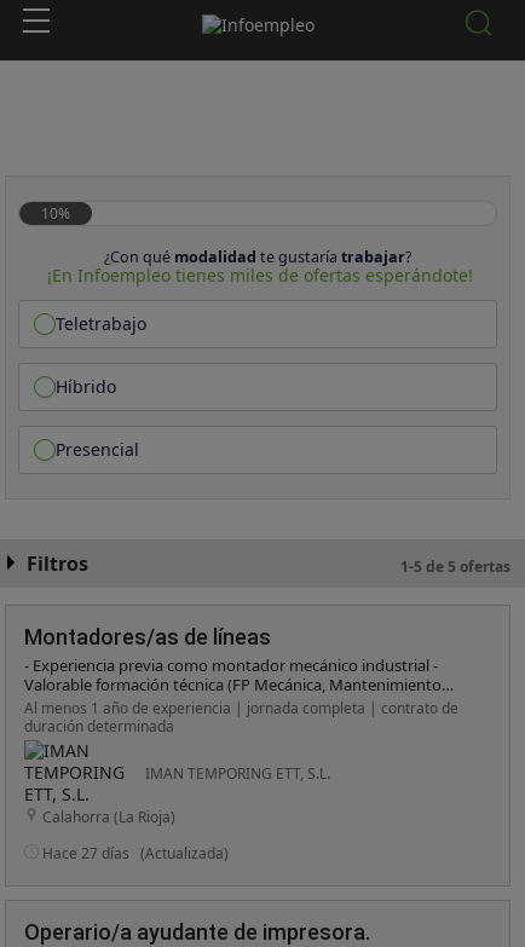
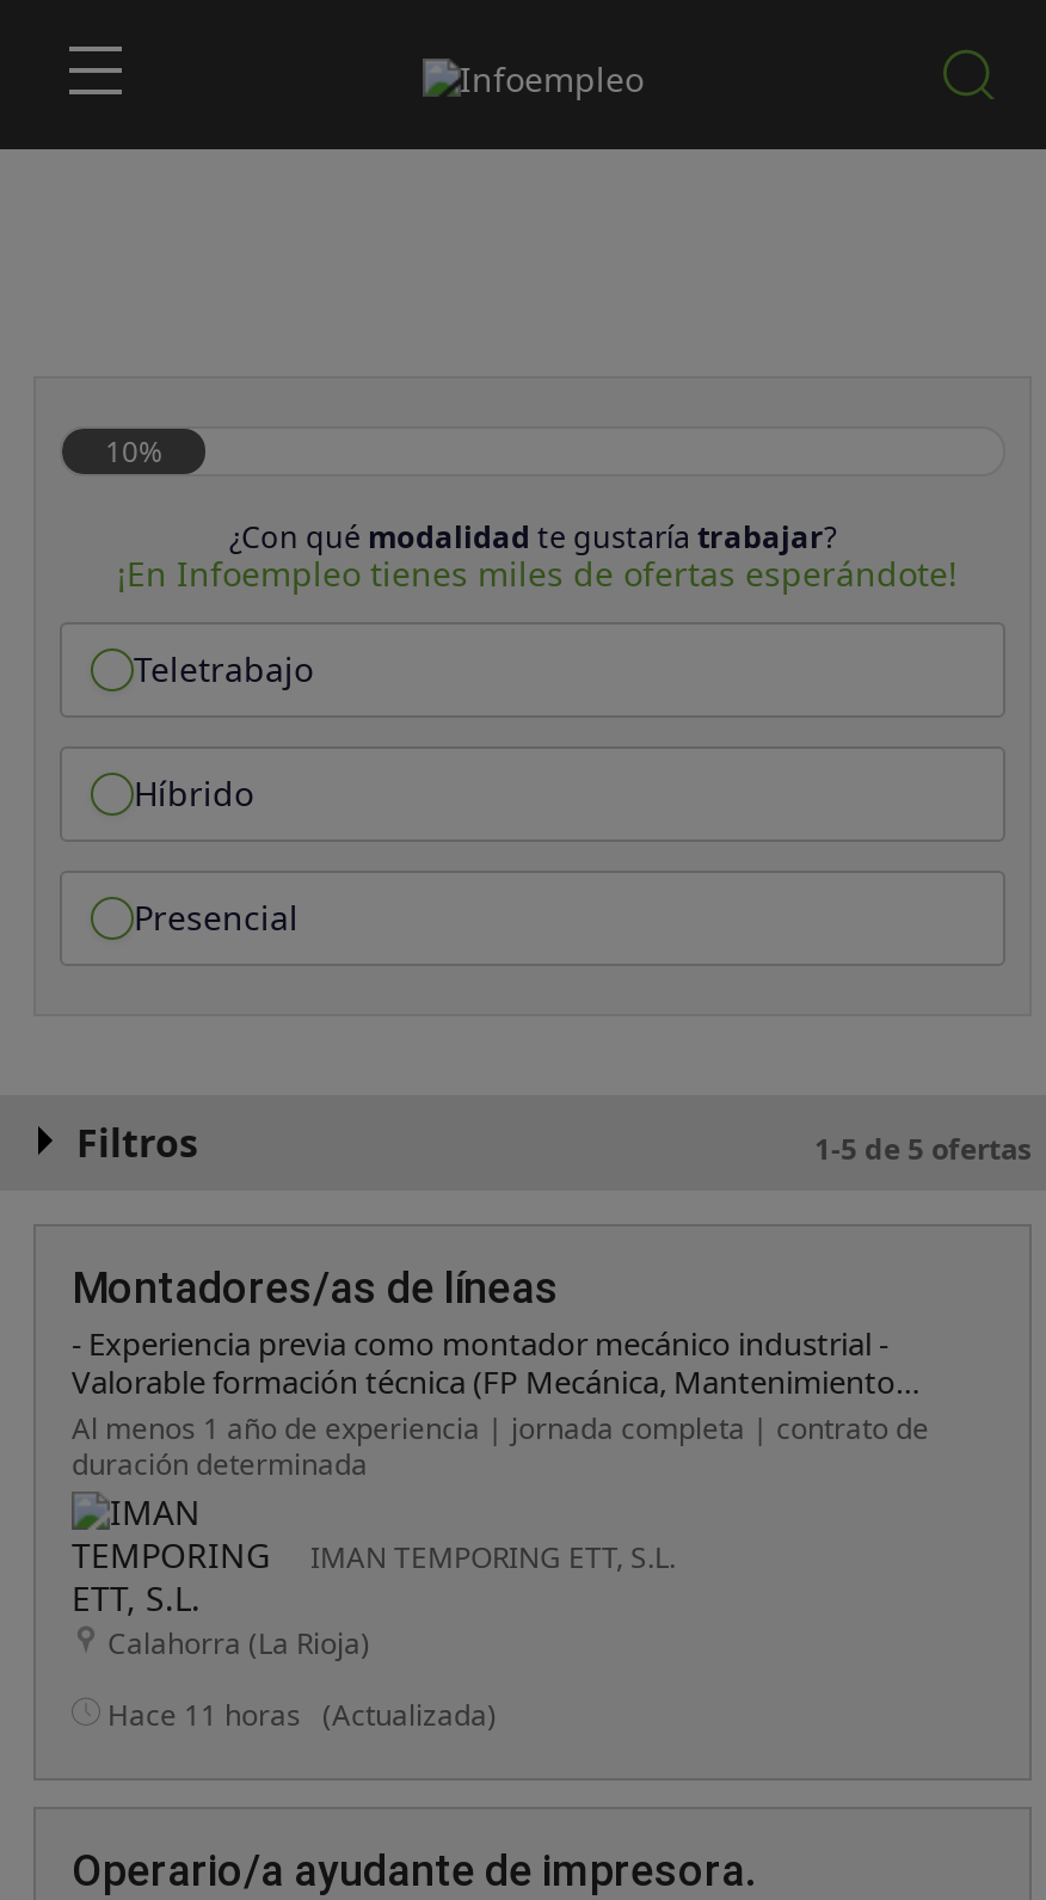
[42,843,229,864] Hace 27 días (Actualizada) -> [107,1695,497,1735] Hace 11 horas (Actualizada)

